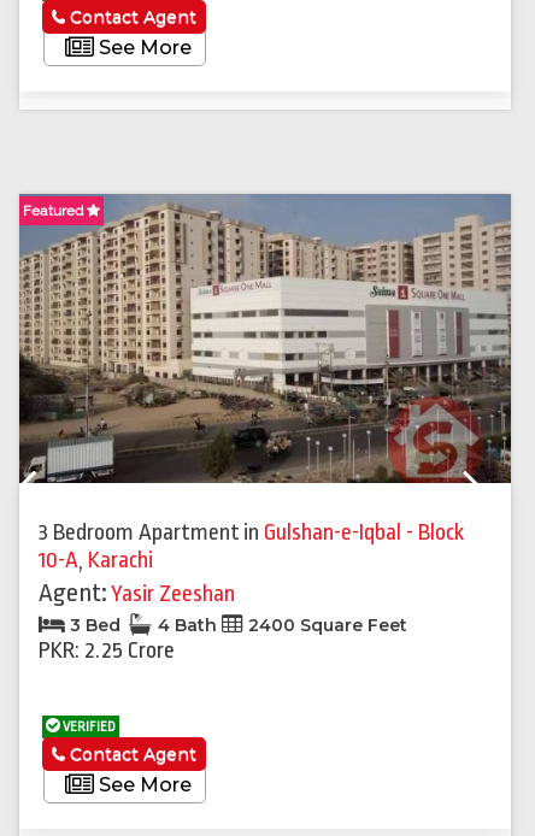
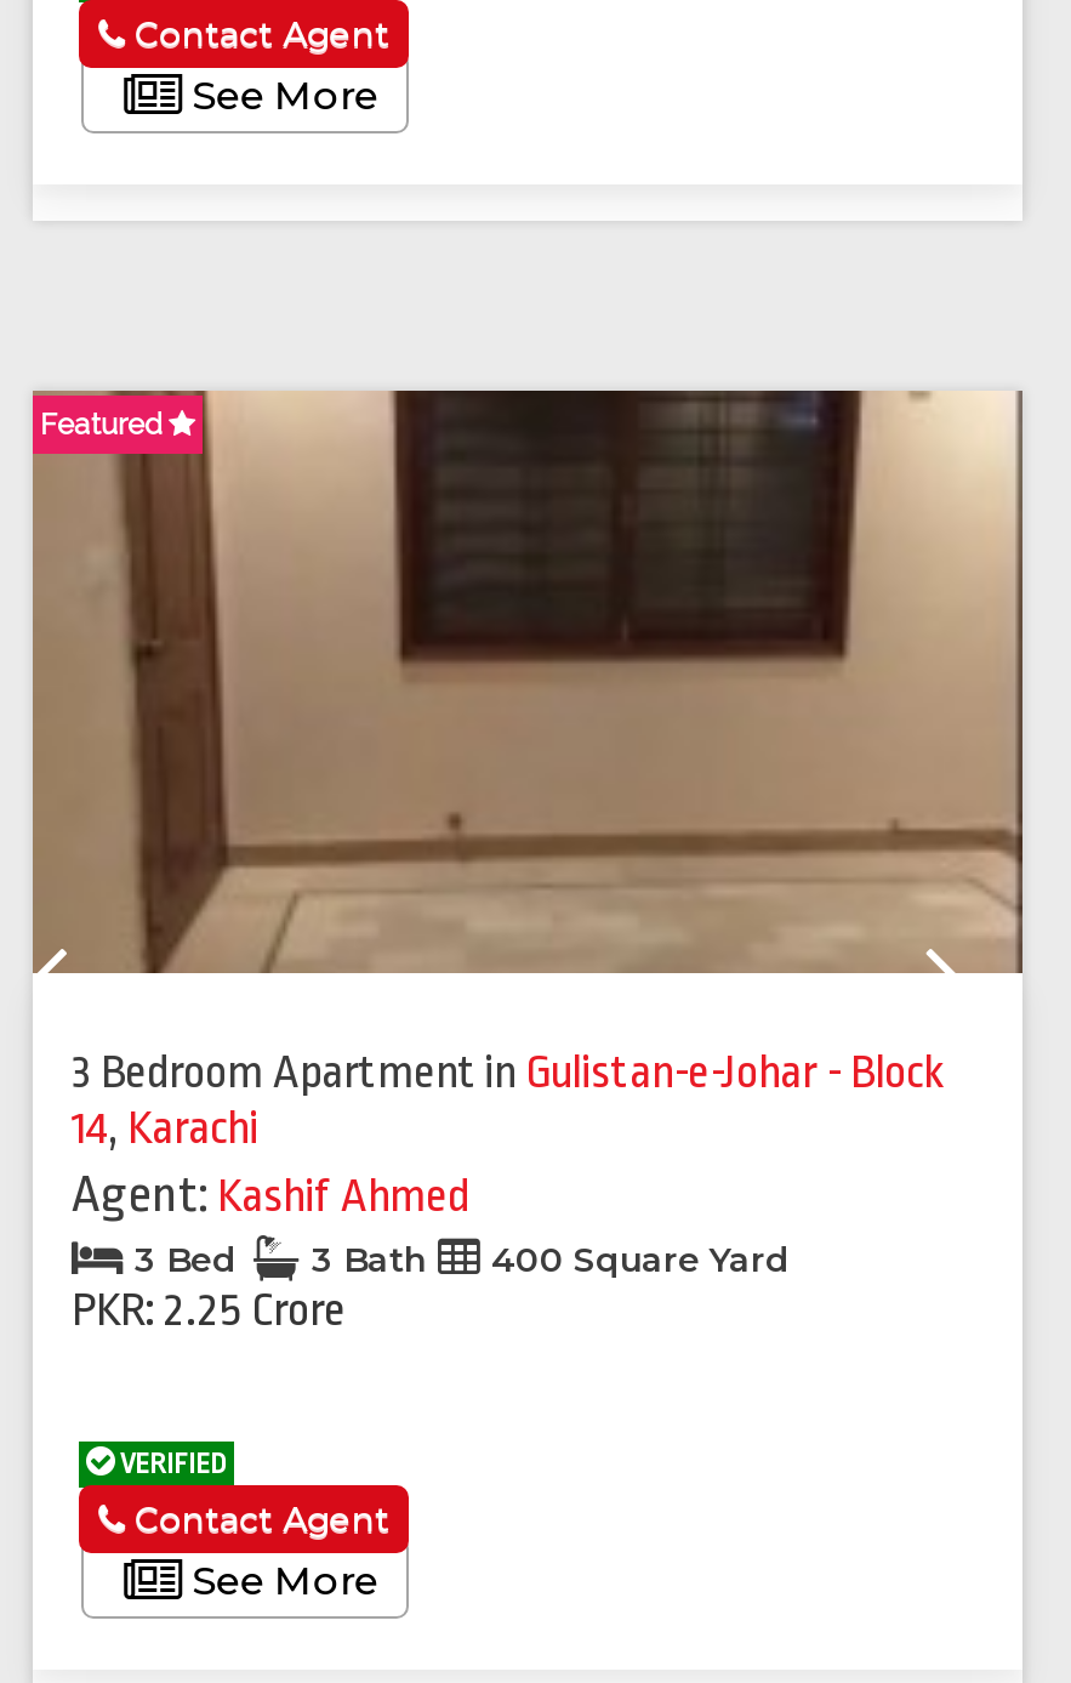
[18,193,512,546] [image] | 3 Bedroom Apartment in Gulshan-e-Iqbal - Block -> [30,388,1025,1100] [image] | 3 Bedroom Apartment in Gulistan-e-Johar - Block
[39,547,153,574] 10-A, Karachi -> [72,1102,258,1155] 14, Karachi
[39,578,235,607] Agent: Yasir Zeeshan -> [72,1165,469,1223] Agent: Kashif Ahmed
[153,614,222,636] 4 Bath -> [302,1238,438,1282] 3 Bath
[243,614,407,636] 2400 Square Feet -> [482,1238,790,1282] 400 Square Yard

